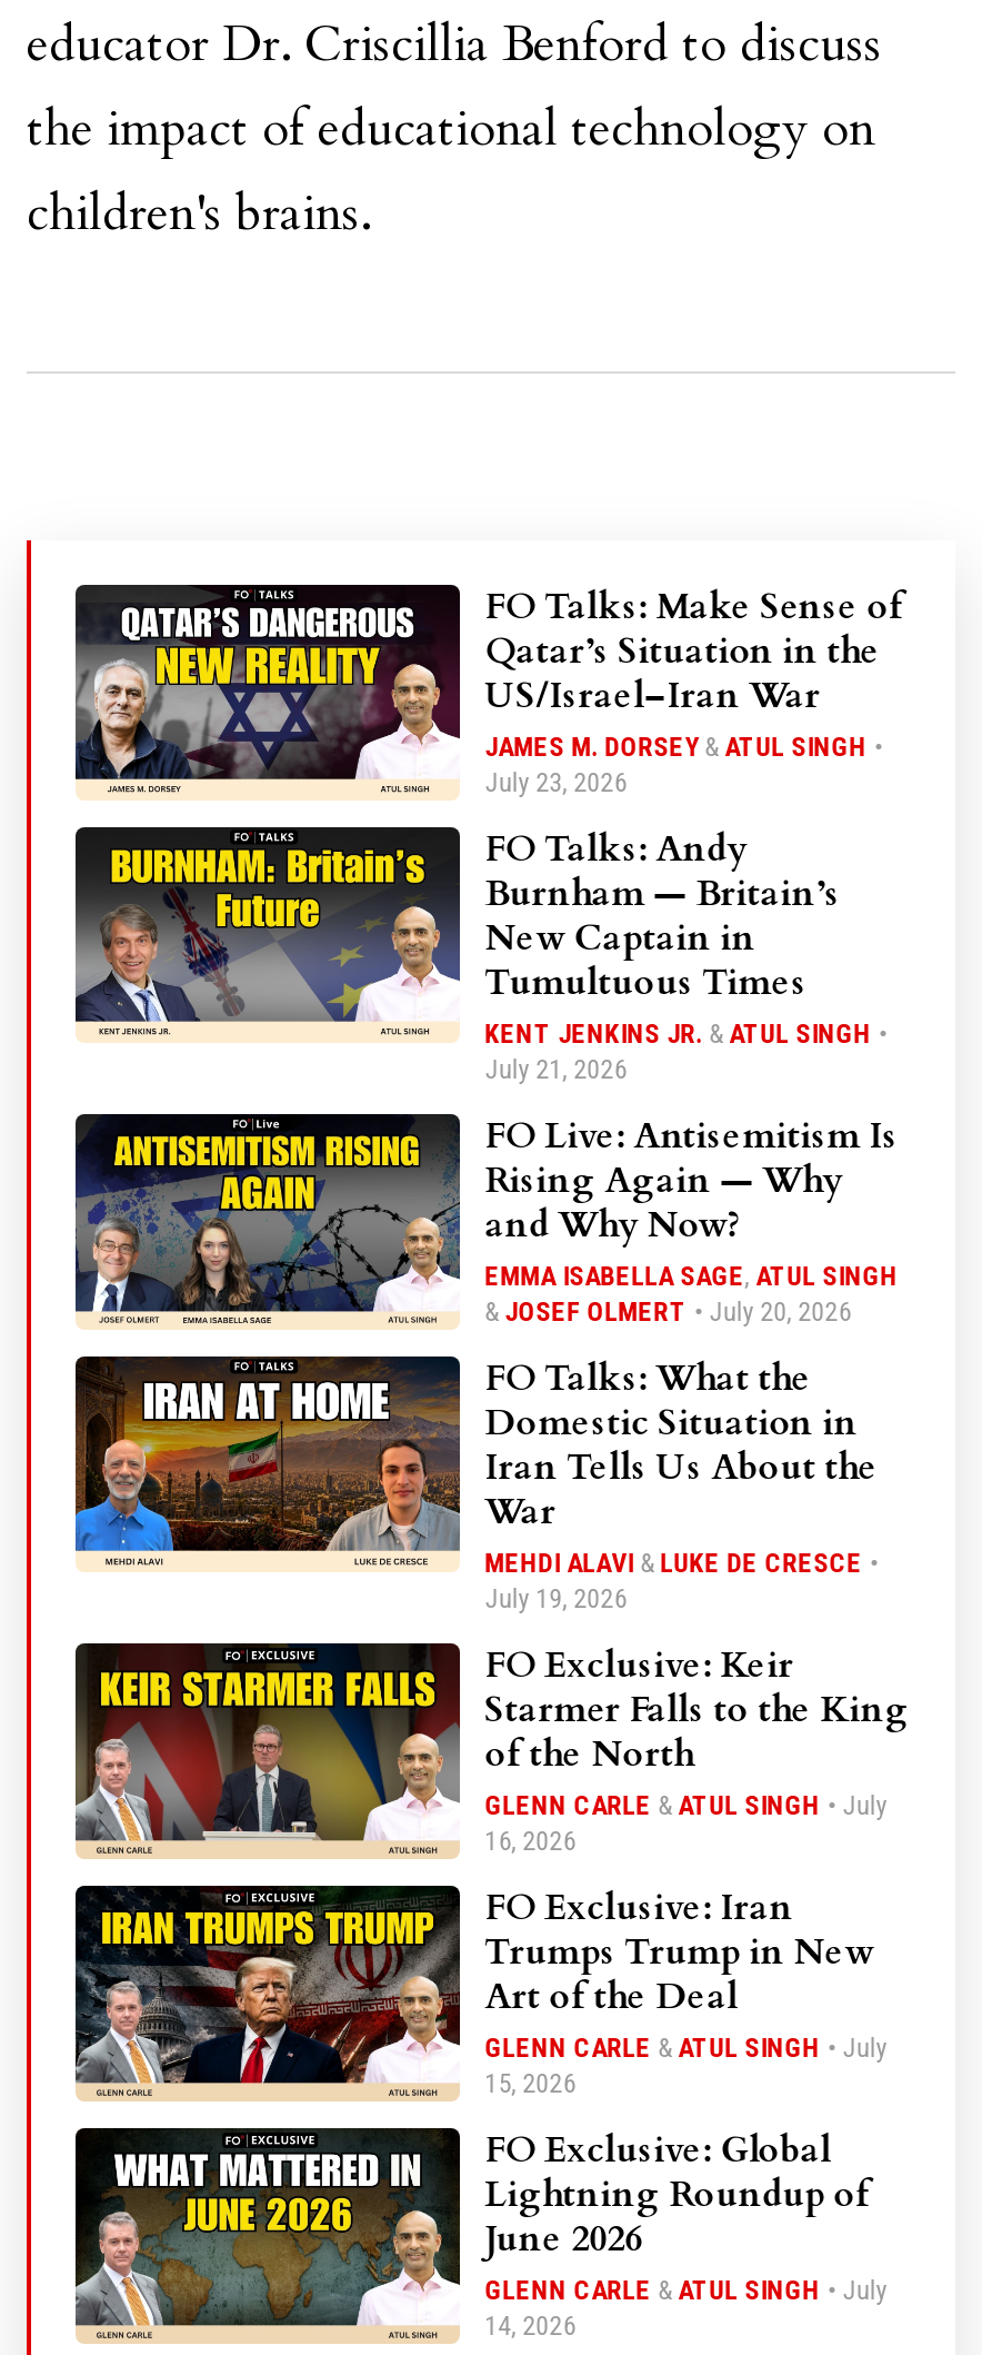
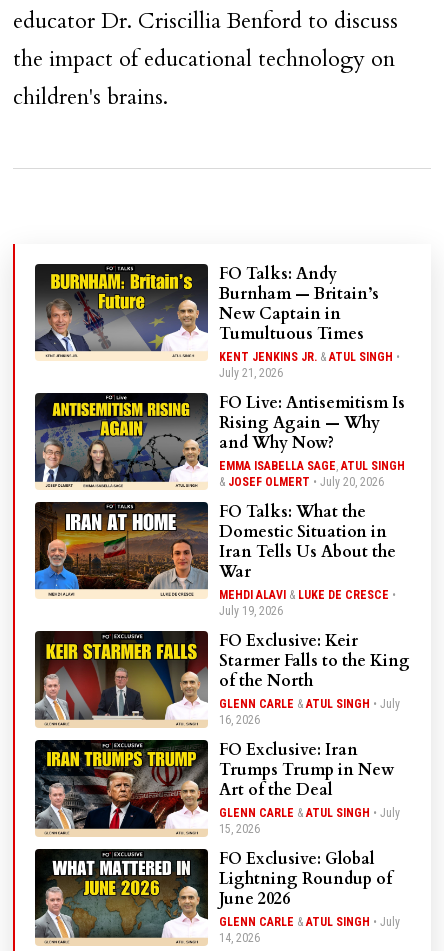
[76,583,902,798] [image] | FO Talks: Make Sense of | Qatar’s Situation in the | US/Israel–Iran War | JAMES M. DORSEY & ATUL SINGH • | July 23, 2026 -> none

